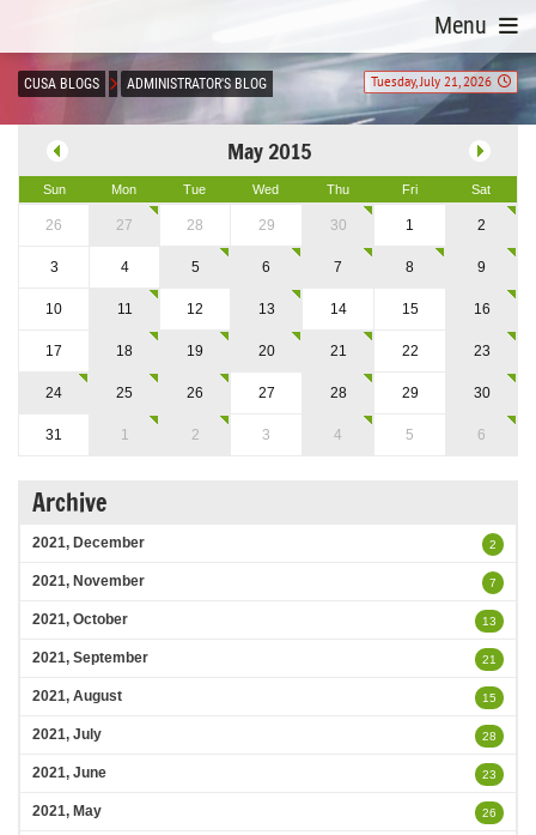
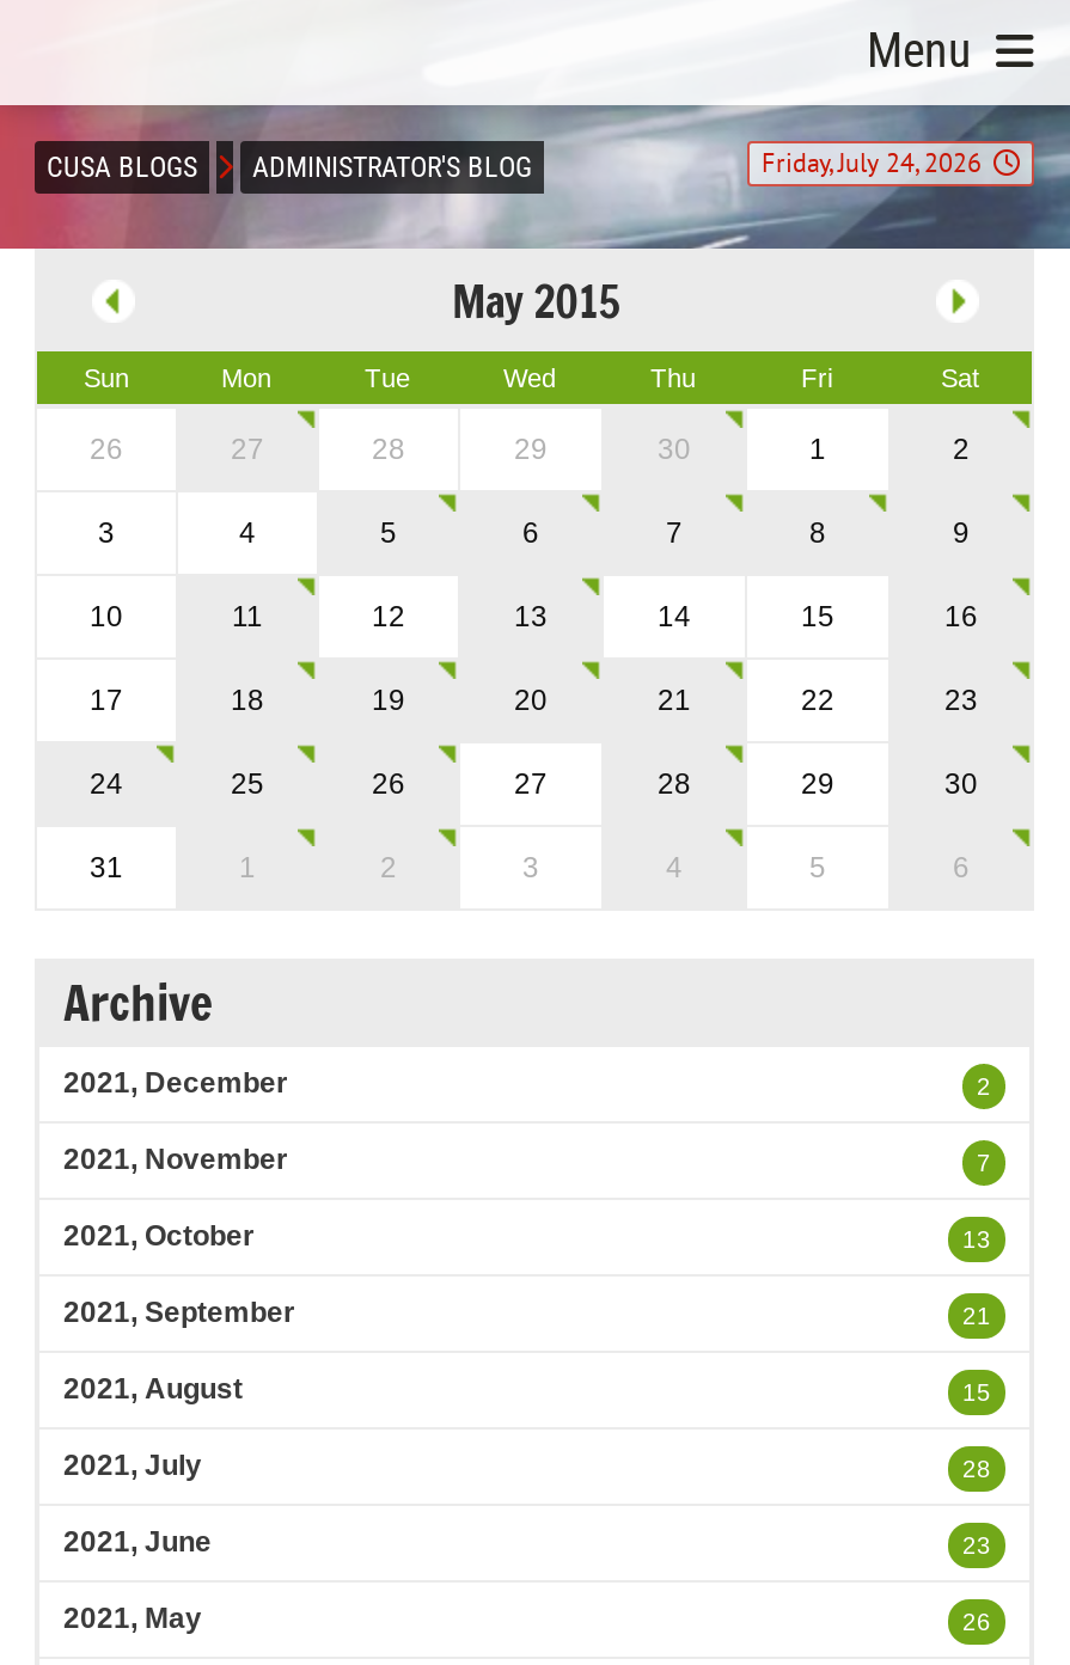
[371,73,492,90] Tuesday, July 21, 2026 -> [762,146,982,179] Friday, July 24, 2026

